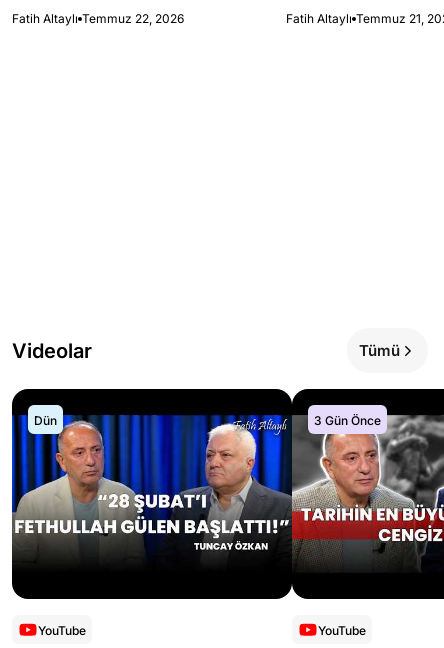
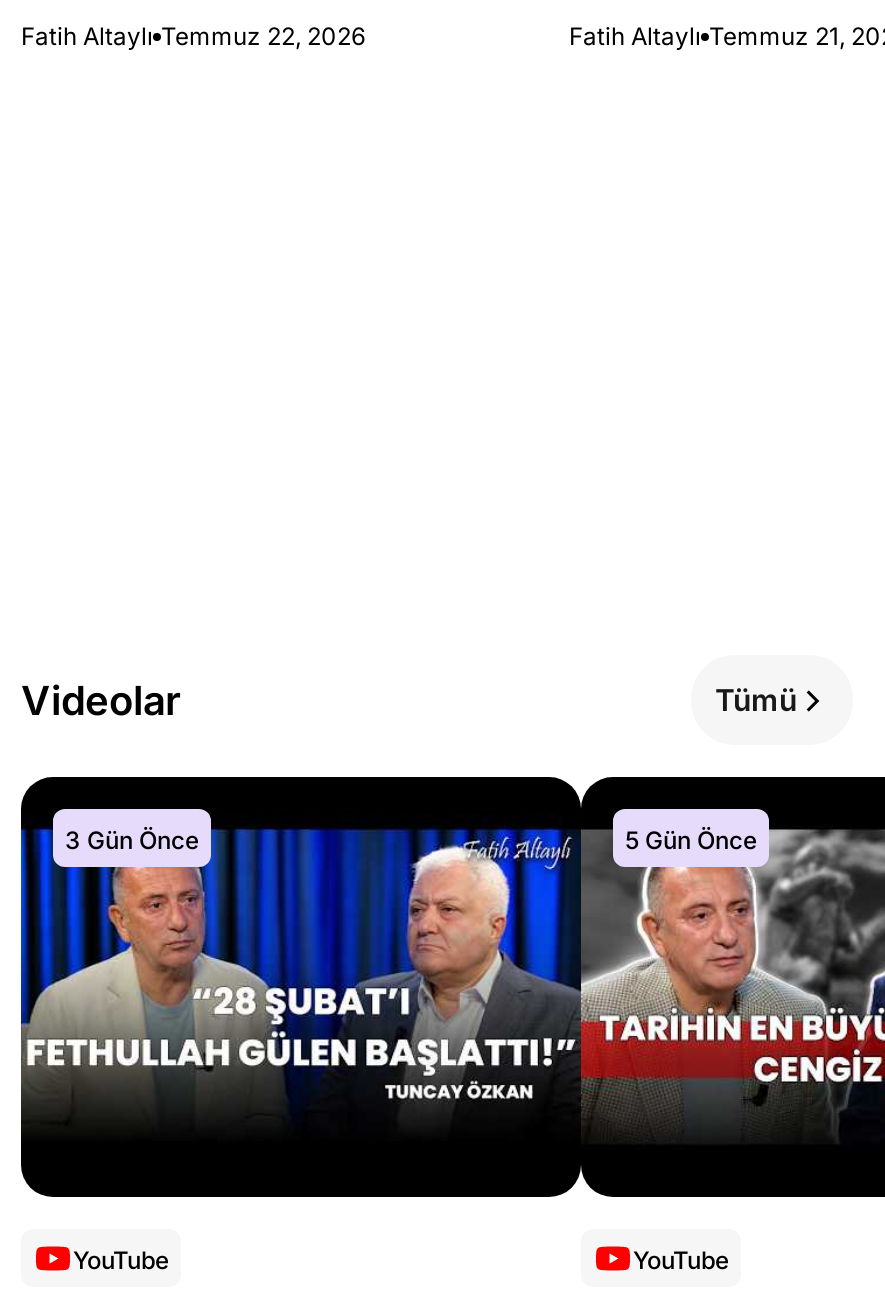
[34,413,57,428] Dün -> [65,825,199,855] 3 Gün Önce
[314,413,381,428] 3 Gün Önce -> [625,825,757,855] 5 Gün Önce

